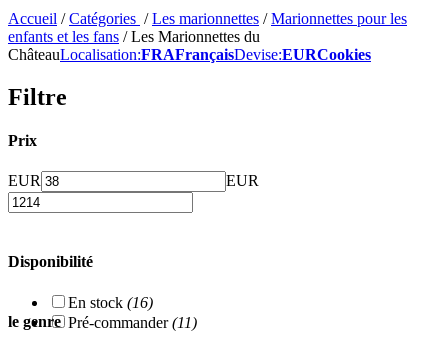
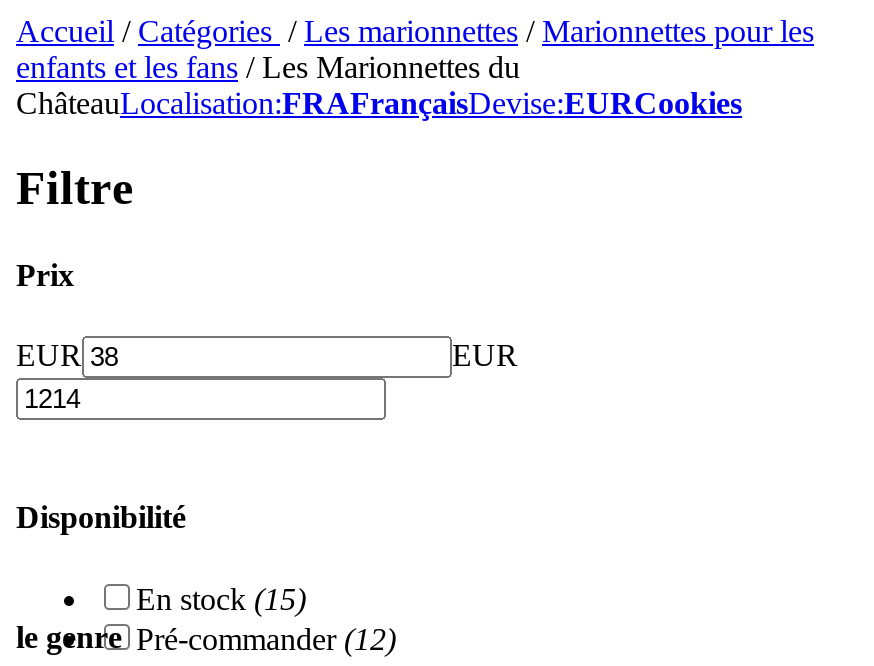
[68,294,153,311] En stock (16) -> [136,582,306,616] En stock (15)
[68,314,197,331] Pré-commander (11) -> [136,622,396,656] Pré-commander (12)

